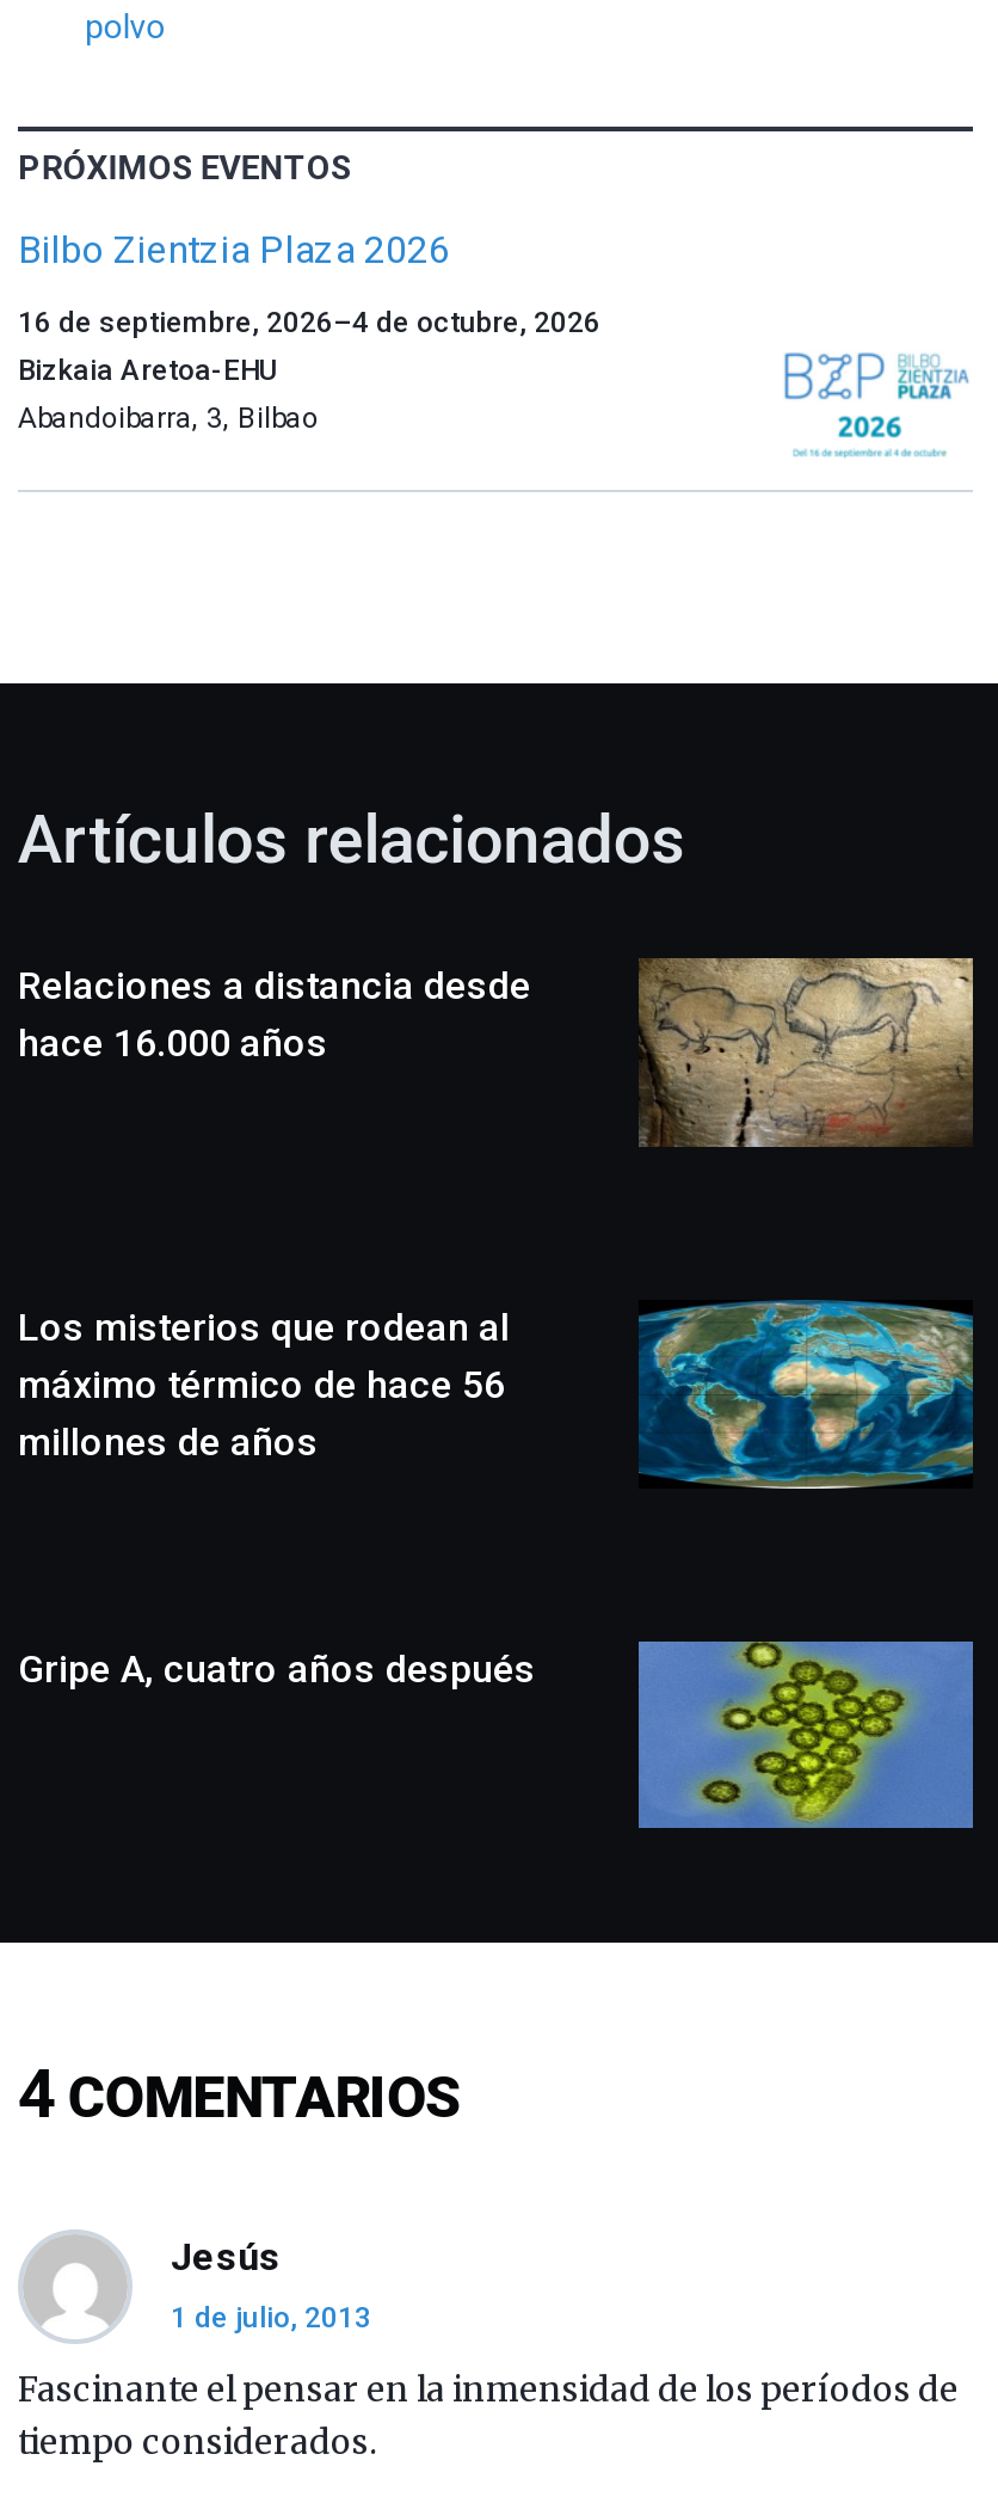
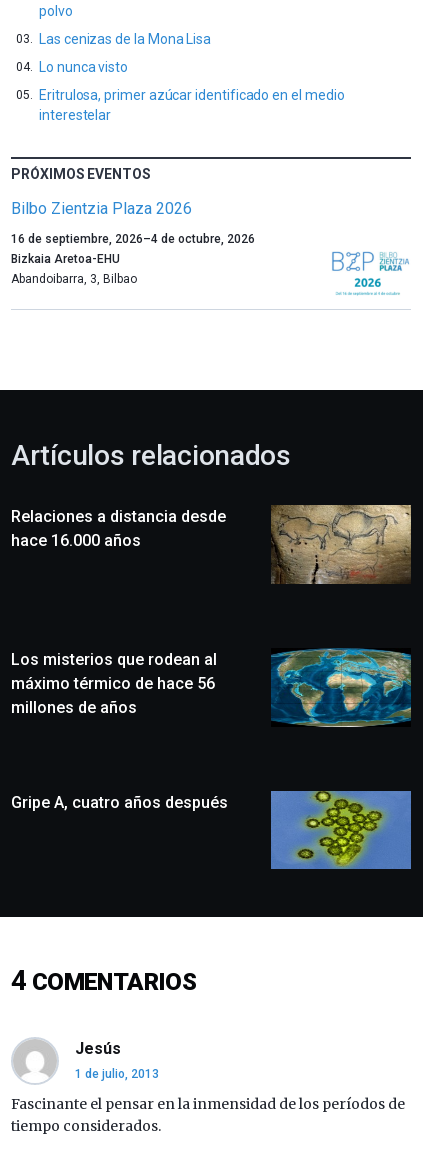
none -> [39,31,344,123] Las cenizas de la Mona Lisa | Lo nunca visto | Eritrulosa, primer azúcar identificado en el medio | interestelar

